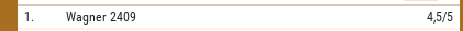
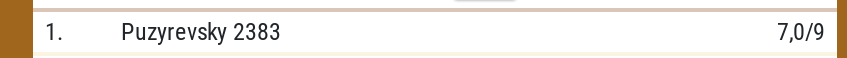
[66,10,453,25] Wagner 2409 | 4,5/5 -> [121,18,825,46] Puzyrevsky 2383 | 7,0/9

